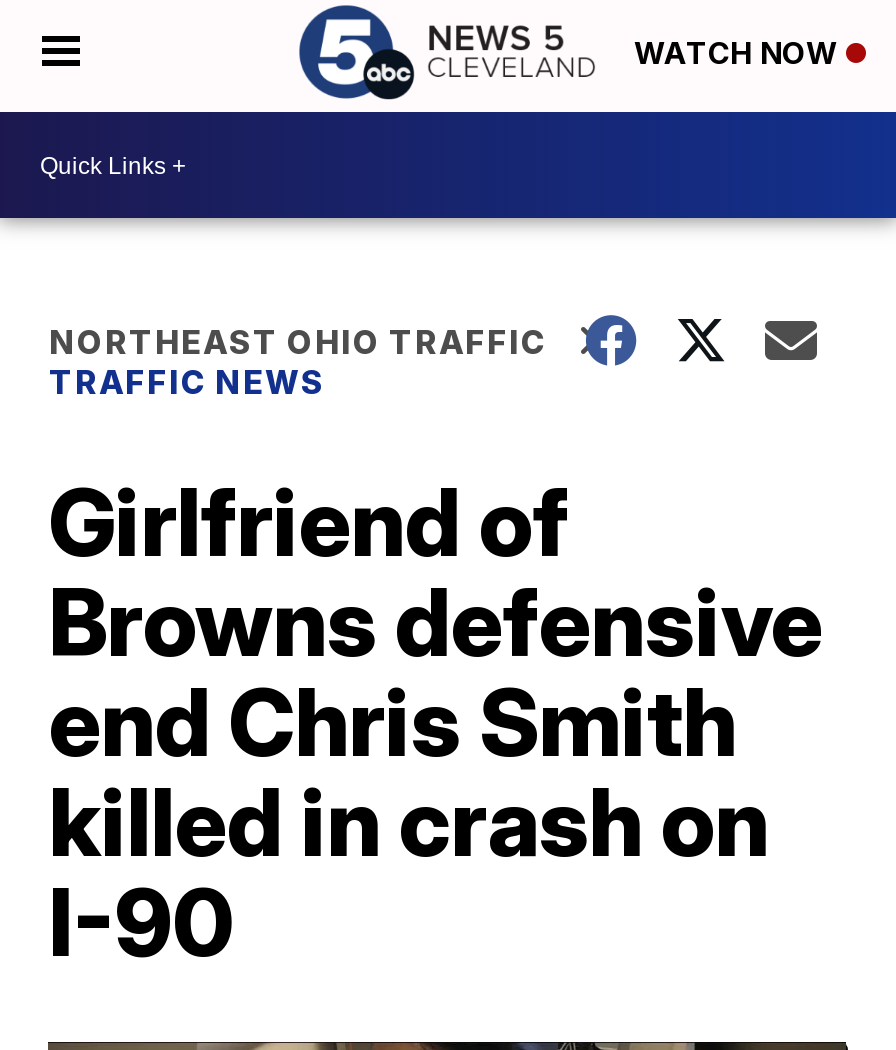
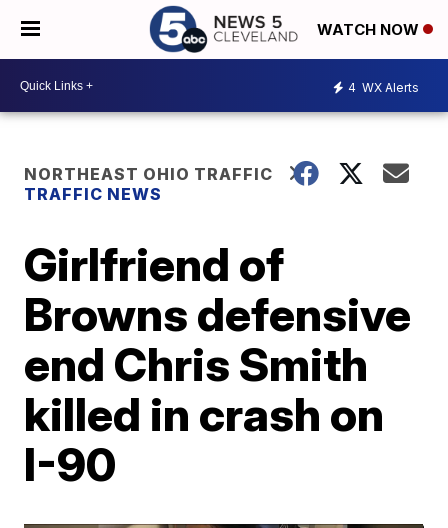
none -> [348,79,419,94] 4 WX Alerts

